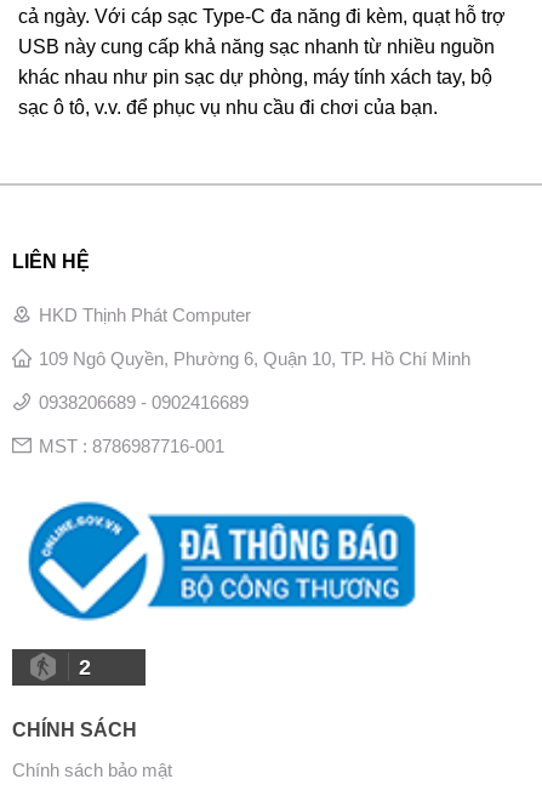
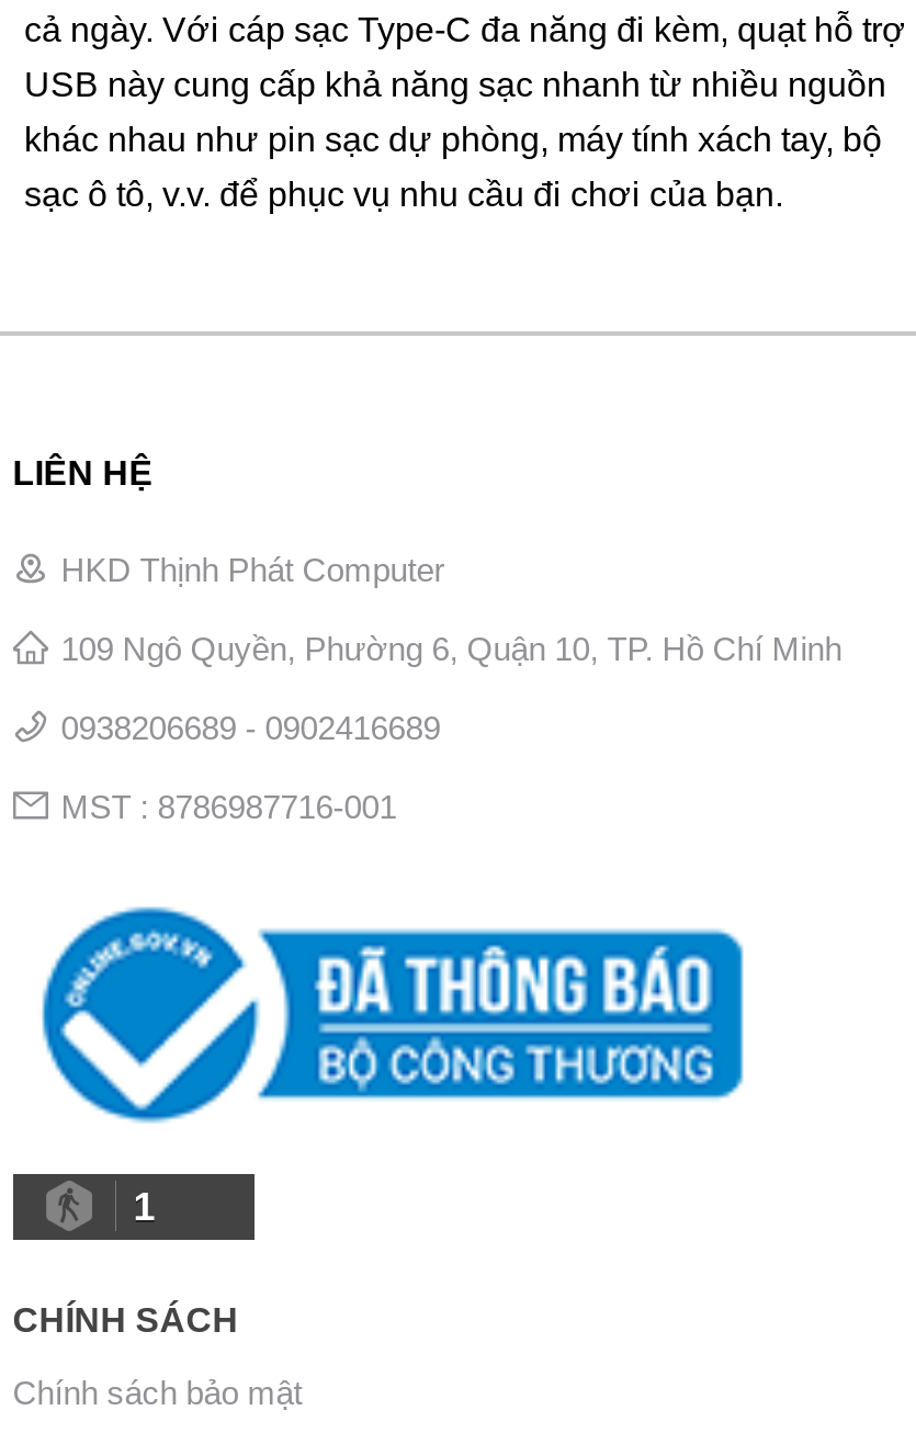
[79,656,88,680] 2 -> [133,1186,151,1230] 1

